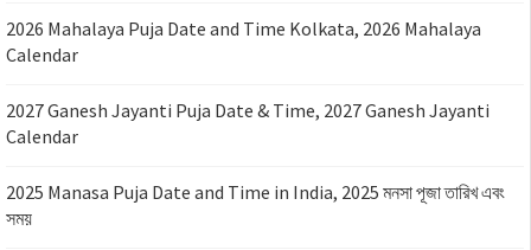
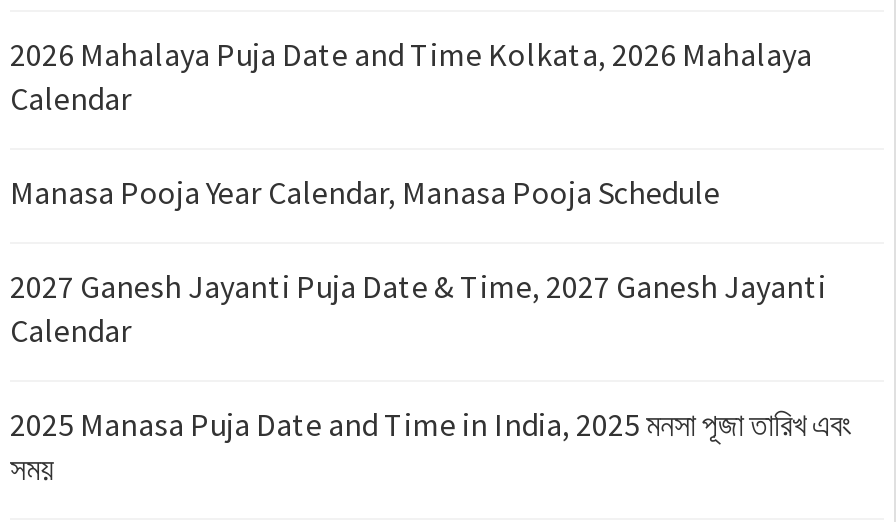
none -> [10,172,720,212] Manasa Pooja Year Calendar, Manasa Pooja Schedule

